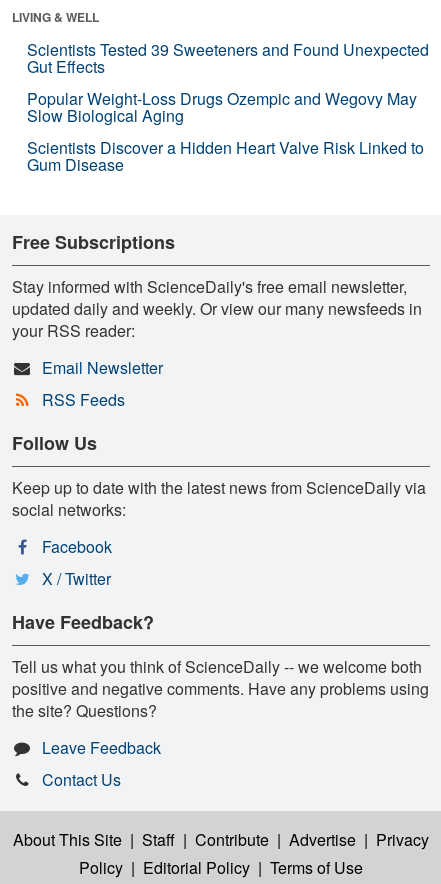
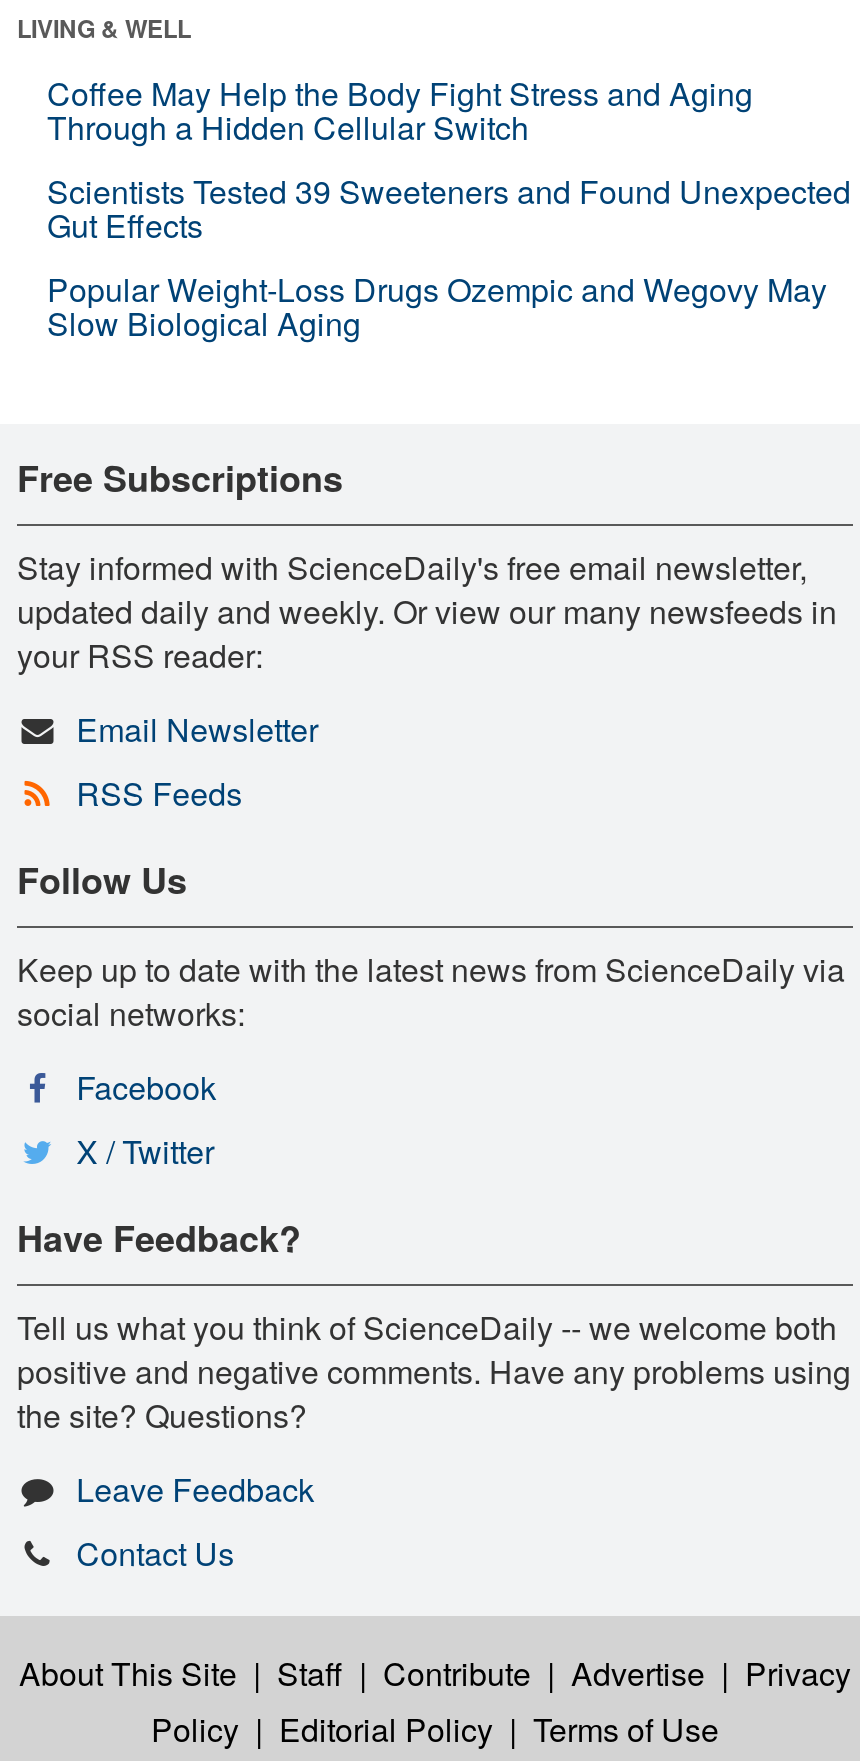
none -> [47,70,753,150] Coffee May Help the Body Fight Stress and Aging | Through a Hidden Cellular Switch
moved [27,38,429,127] -> [47,168,851,346]: Scientists Tested 39 Sweeteners and Found Unexpected | Gut Effects | Popular Weight-Loss Drugs Ozempic and Wegovy May | Slow Biological Aging
[27,136,424,176] Scientists Discover a Hidden Heart Valve Risk Linked to | Gum Disease -> none

